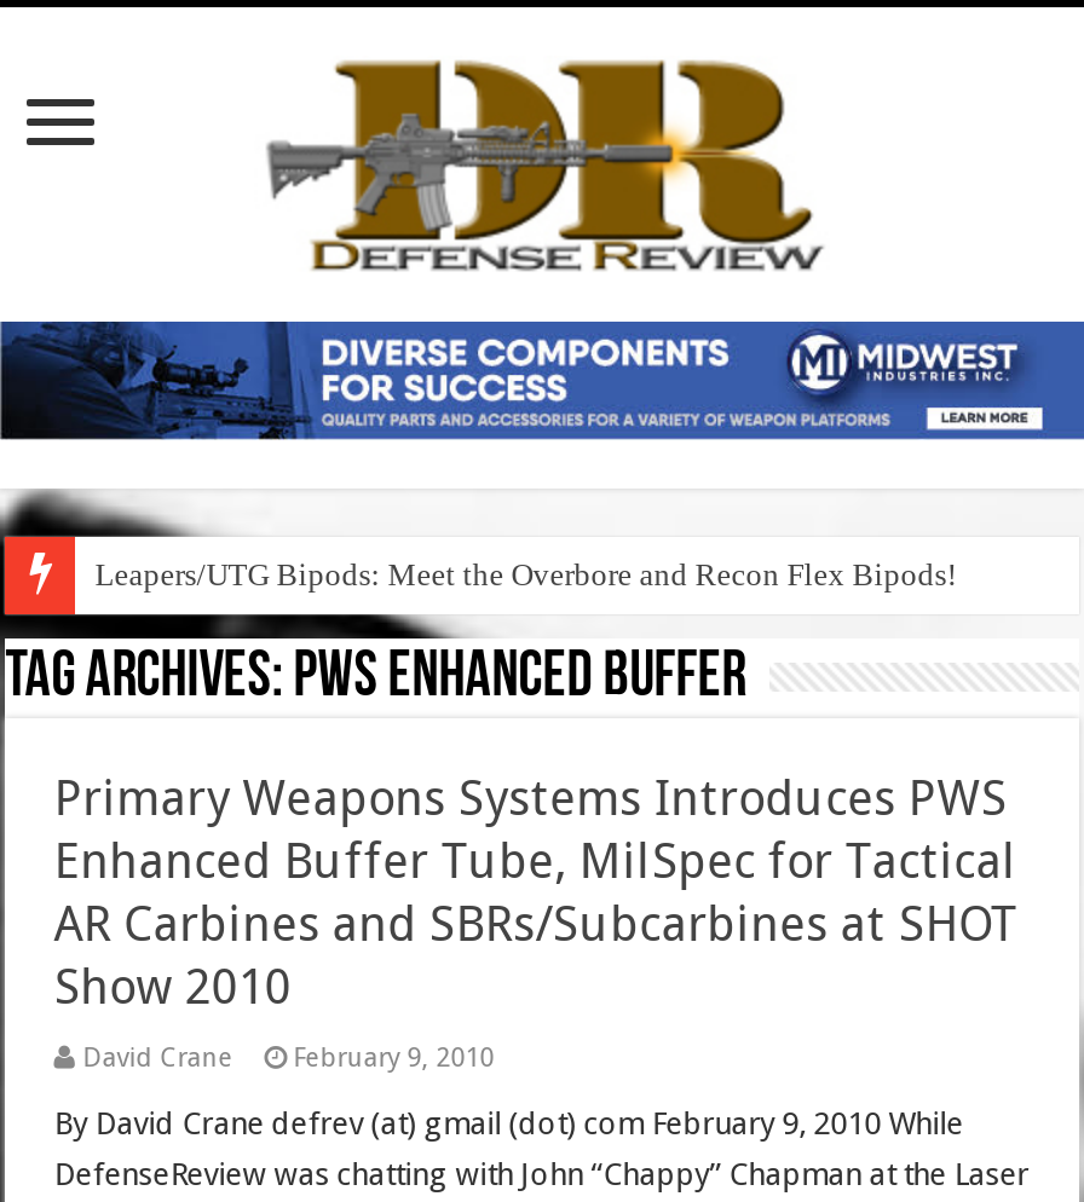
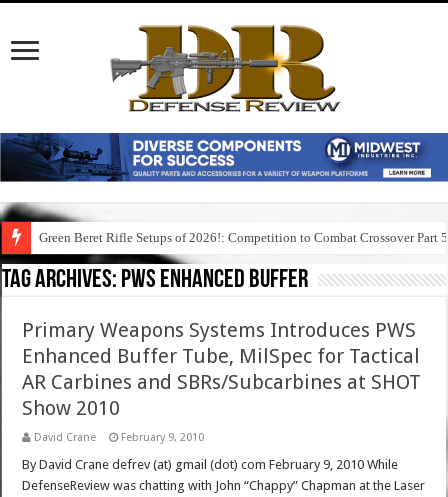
[95,557,956,593] Leapers/UTG Bipods: Meet the Overbore and Recon Flex Bipods! -> [39,230,448,245] Green Beret Rifle Setups of 2026!: Competition to Combat Crossover Part 5

